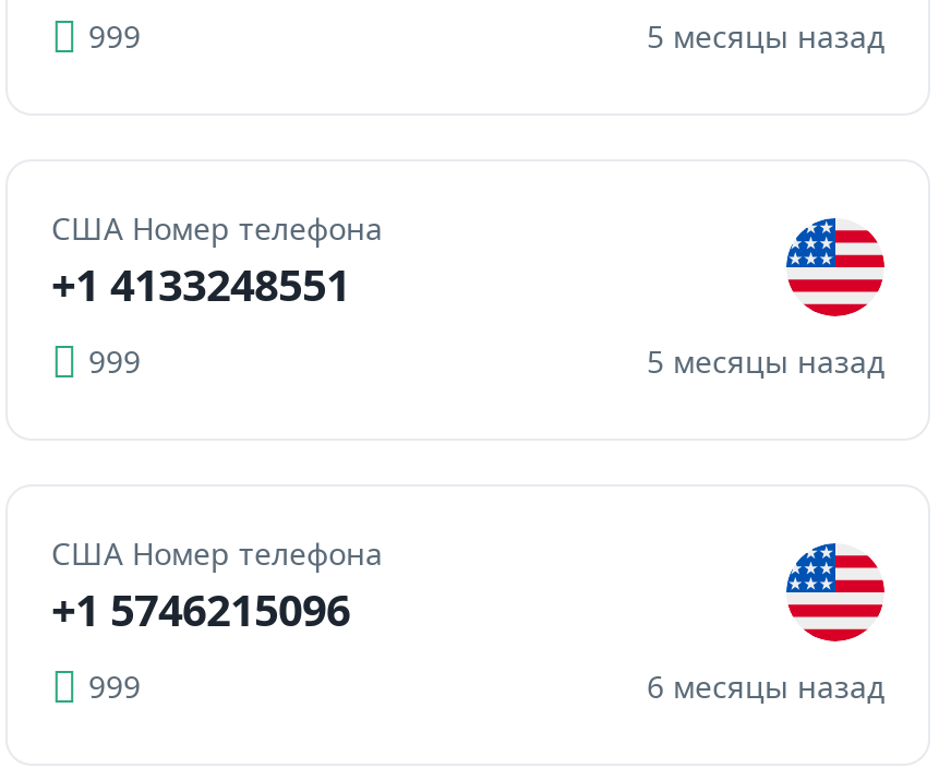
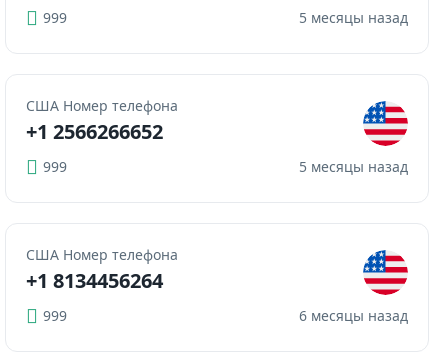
[51,255,350,314] +1 4133248551 -> [26,118,163,145] +1 2566266652
[51,580,350,639] +1 5746215096 -> [26,267,163,294] +1 8134456264

